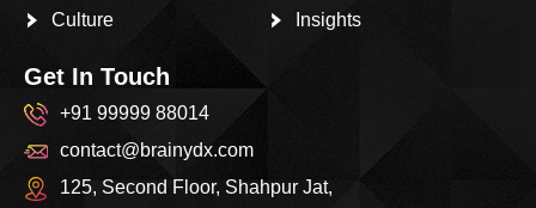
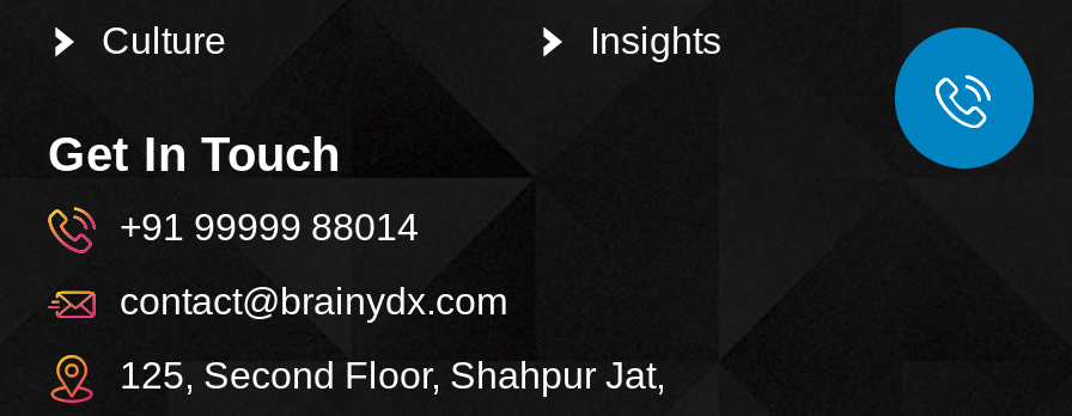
none -> [893,24,1036,172] [image]

